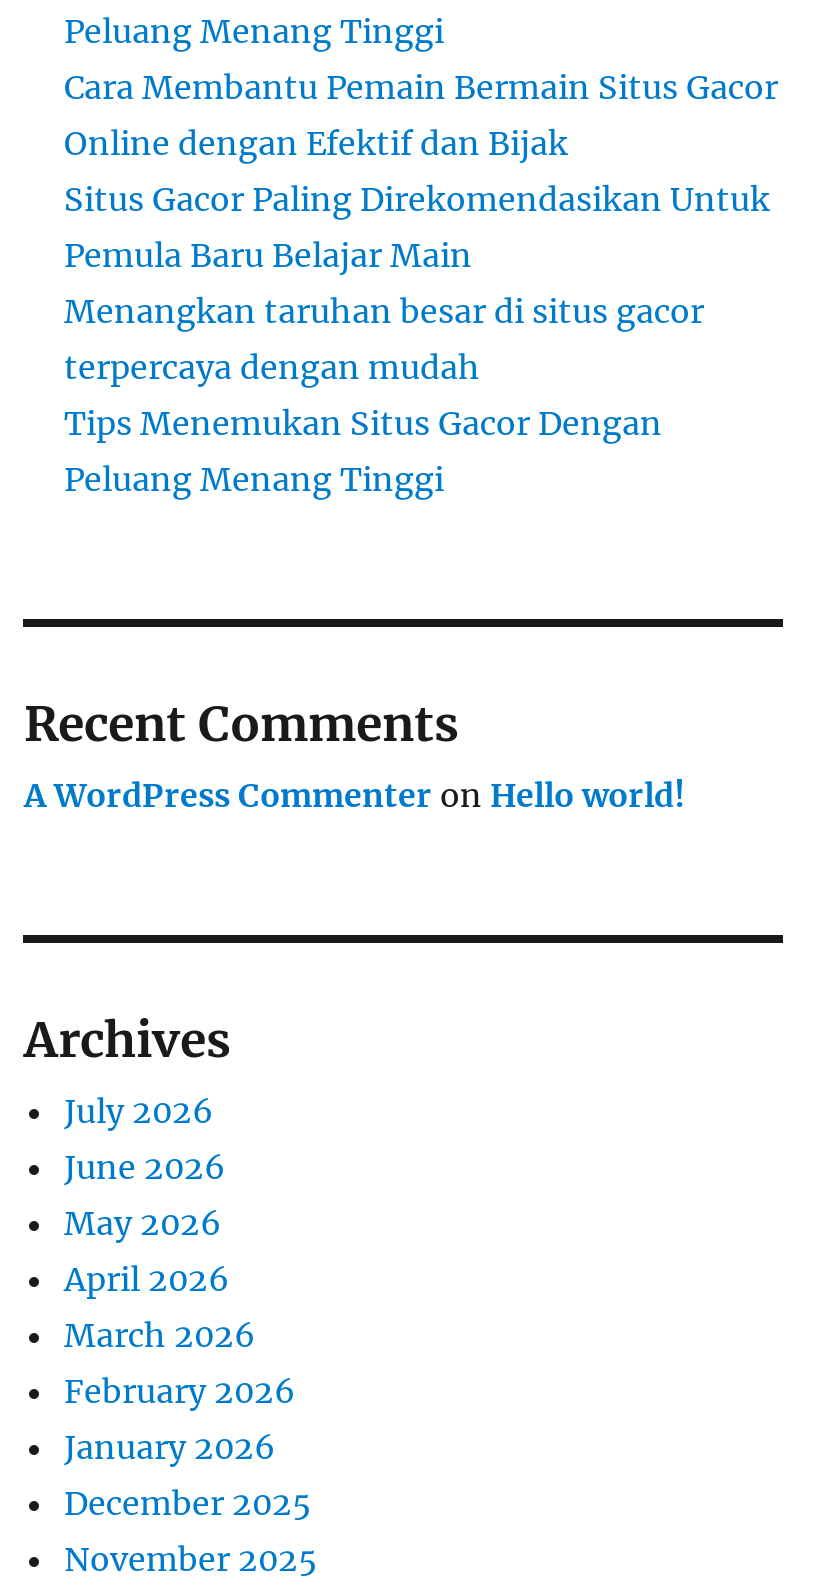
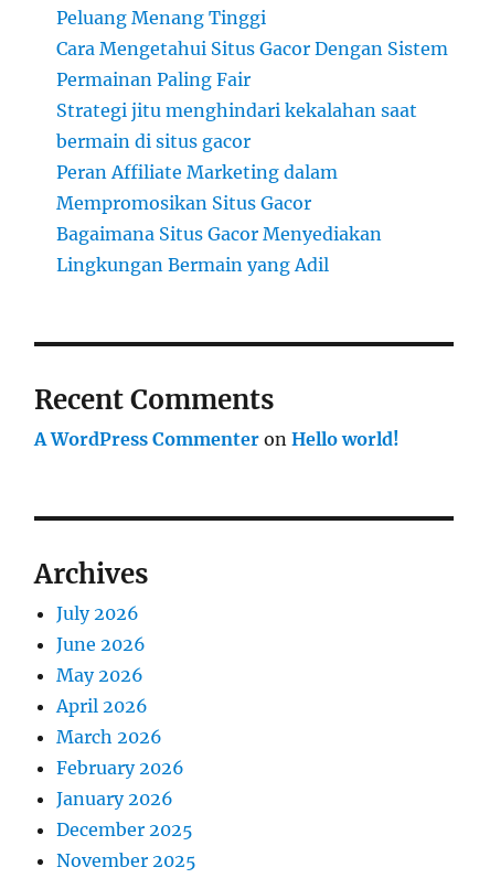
[64,67,778,499] Cara Membantu Pemain Bermain Situs Gacor | Online dengan Efektif dan Bijak | Situs Gacor Paling Direkomendasikan Untuk | Pemula Baru Belajar Main | Menangkan taruhan besar di situs gacor | terpercaya dengan mudah | Tips Menemukan Situs Gacor Dengan | Peluang Menang Tinggi -> [57,38,449,276] Cara Mengetahui Situs Gacor Dengan Sistem | Permainan Paling Fair | Strategi jitu menghindari kekalahan saat | bermain di situs gacor | Peran Affiliate Marketing dalam | Mempromosikan Situs Gacor | Bagaimana Situs Gacor Menyediakan | Lingkungan Bermain yang Adil

